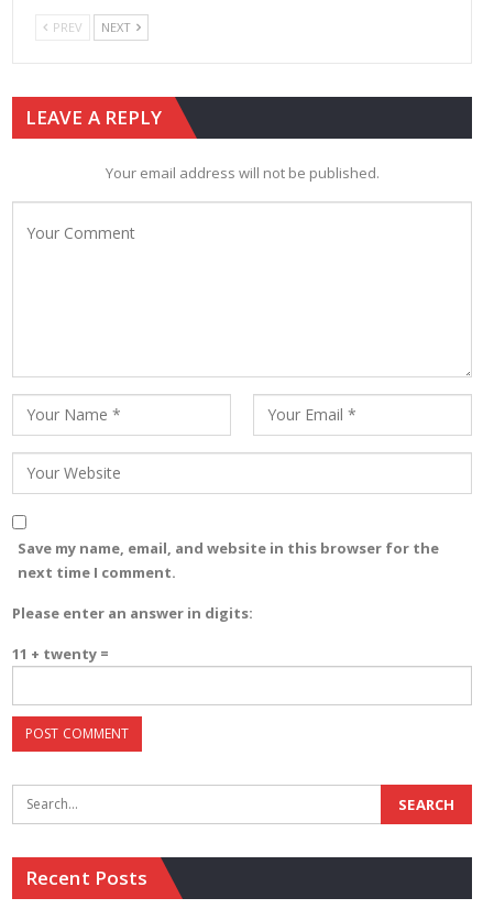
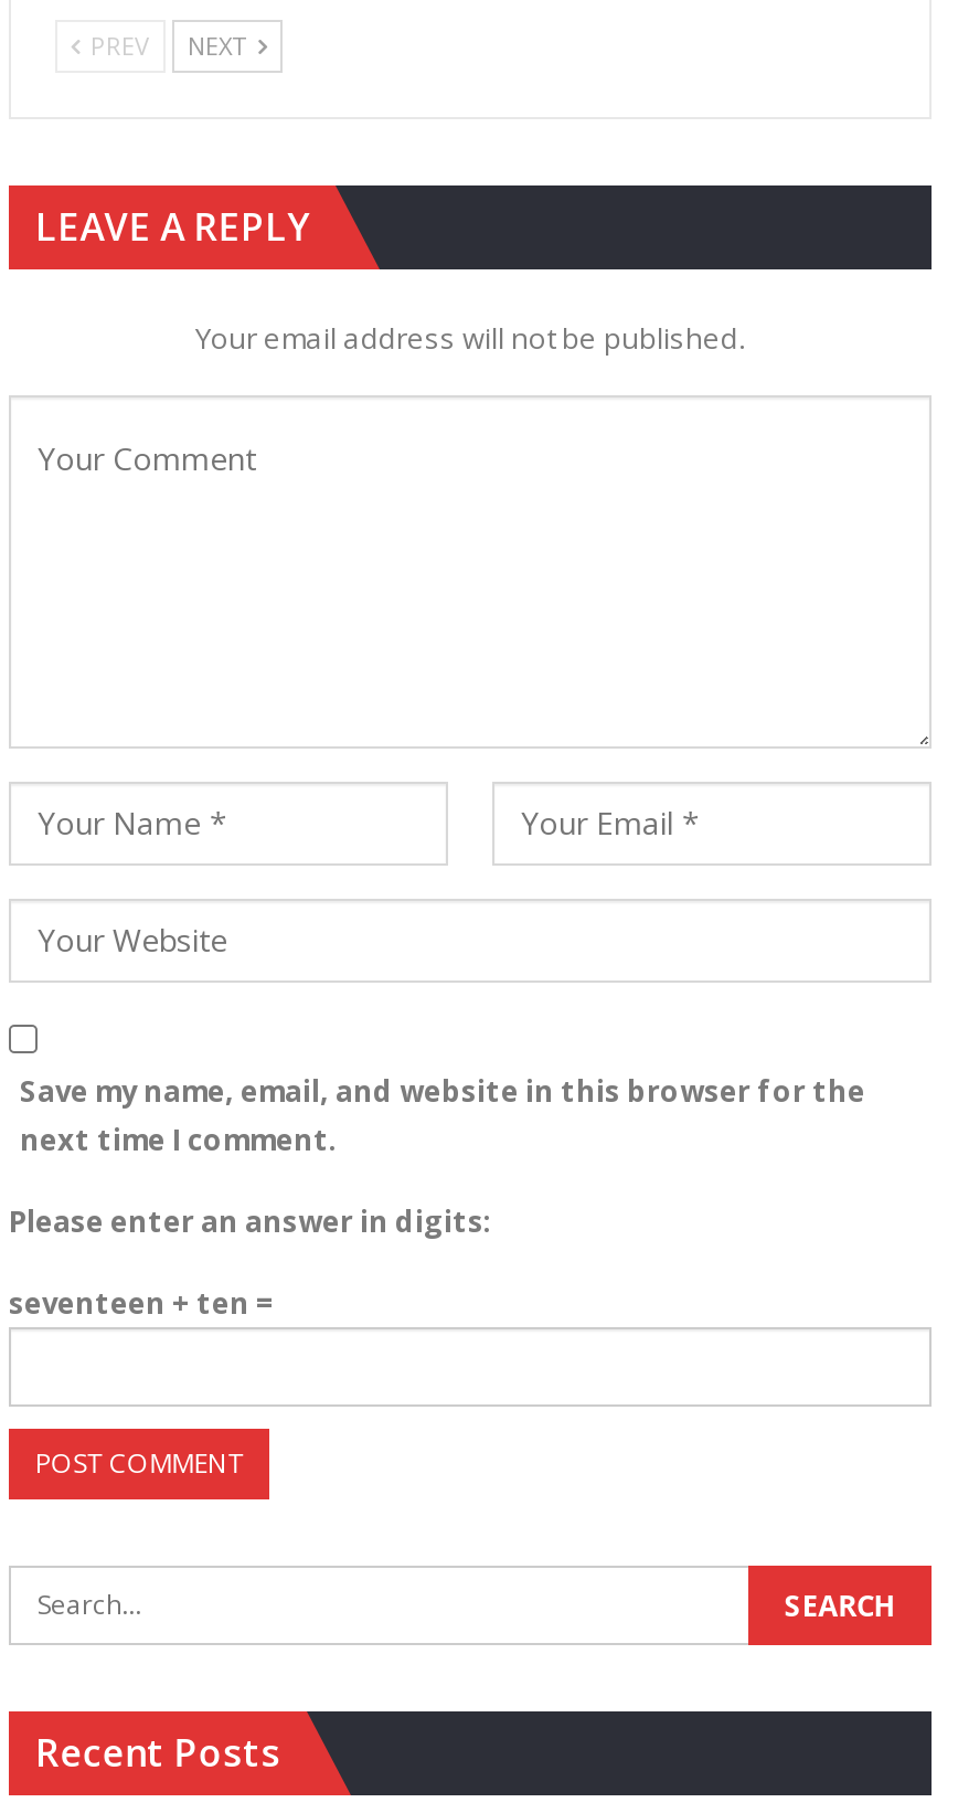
[12,643,109,663] 11 + twenty = -> [9,1282,274,1322] seventeen + ten =

